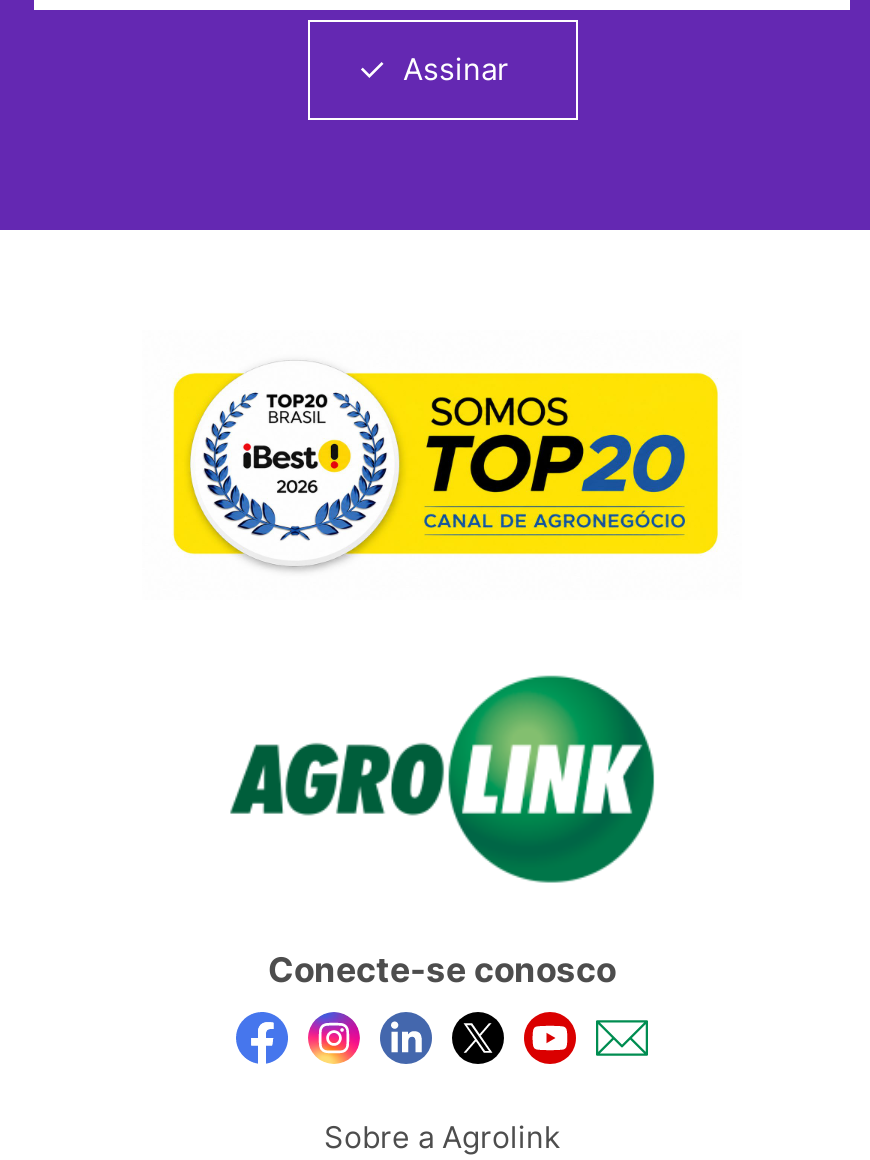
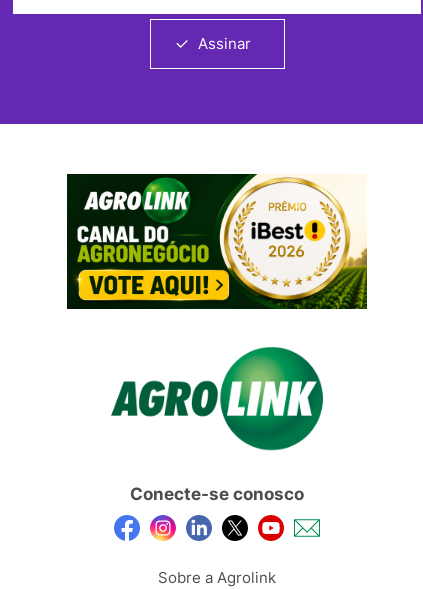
[142,330,742,600] [image] -> [66,173,368,310] [image]

